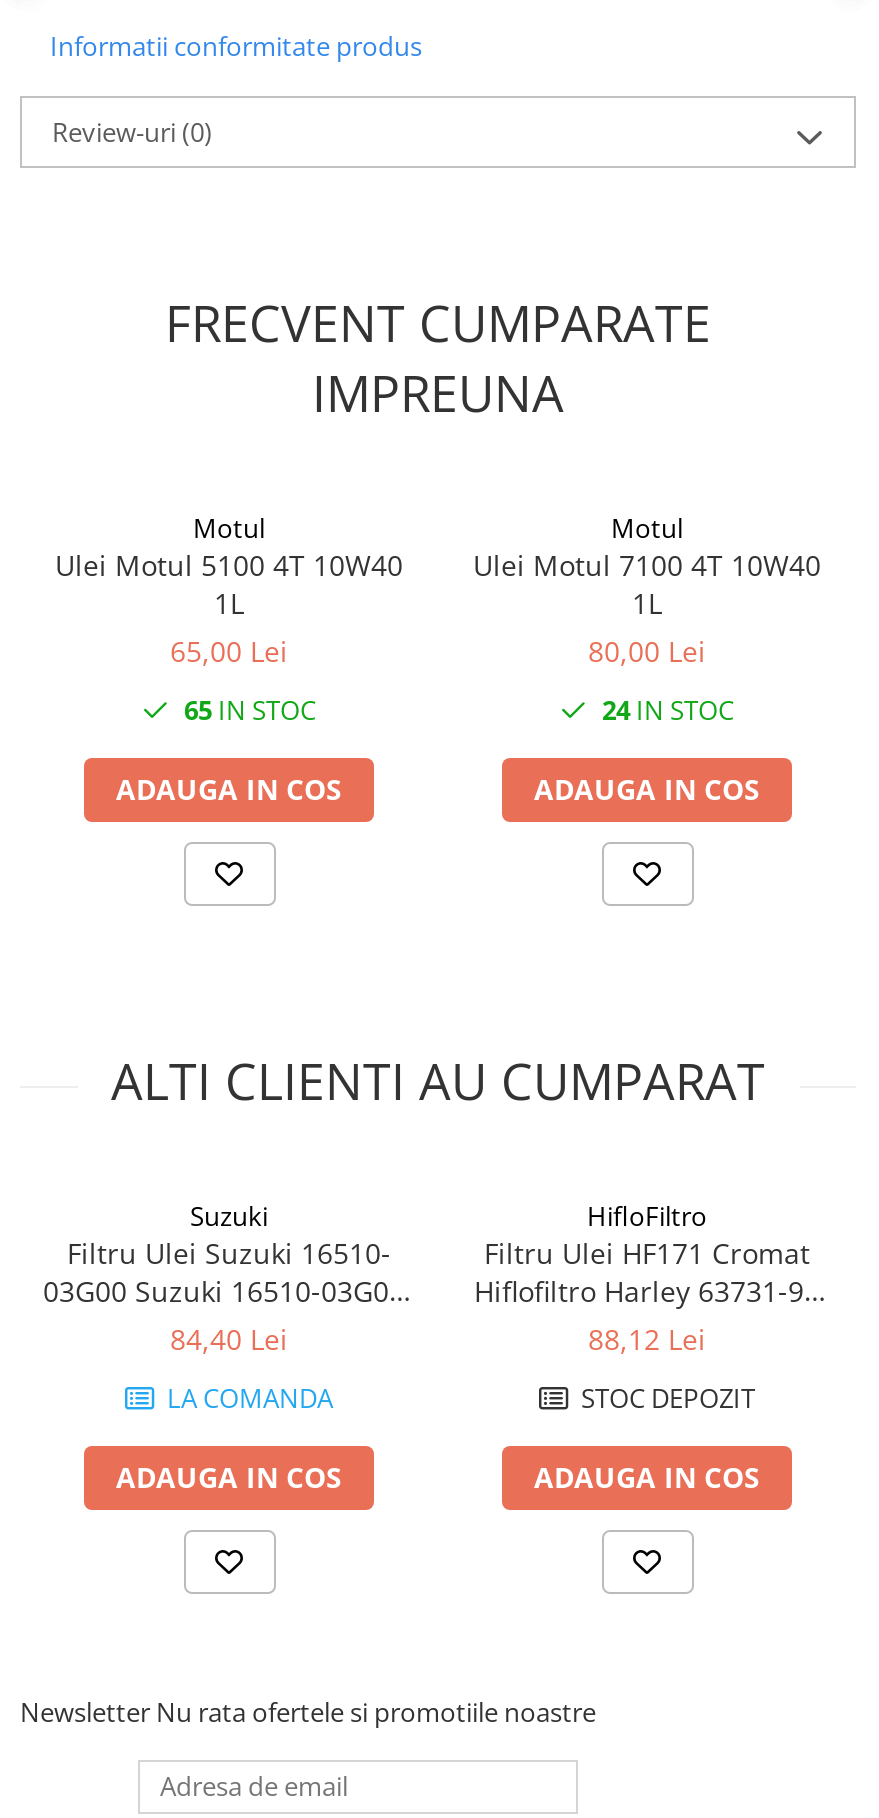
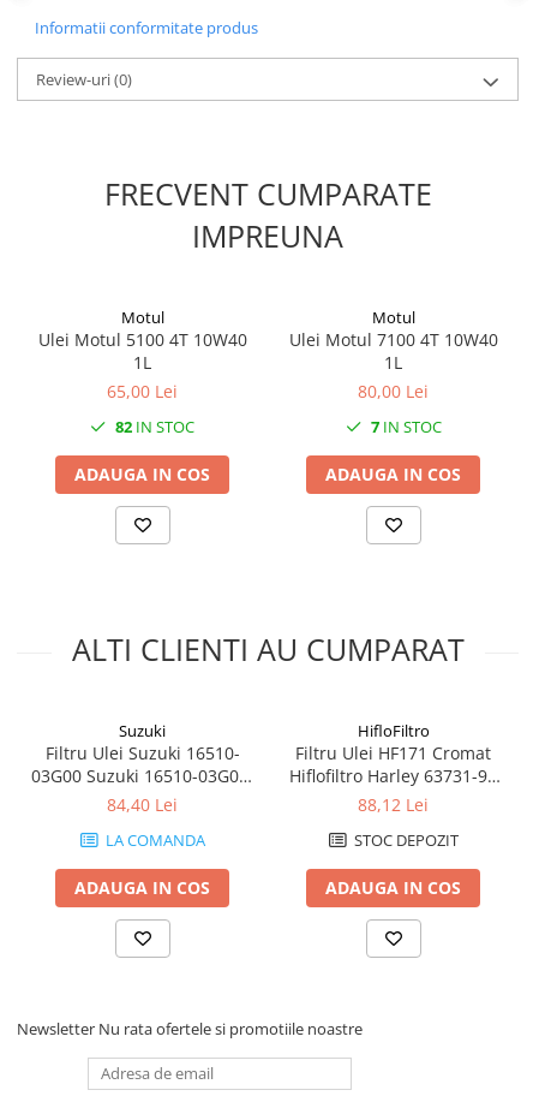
[184,691,316,727] 65 IN STOC -> [115,415,194,437] 82 IN STOC
[602,691,734,727] 24 IN STOC -> [370,415,441,437] 7 IN STOC

